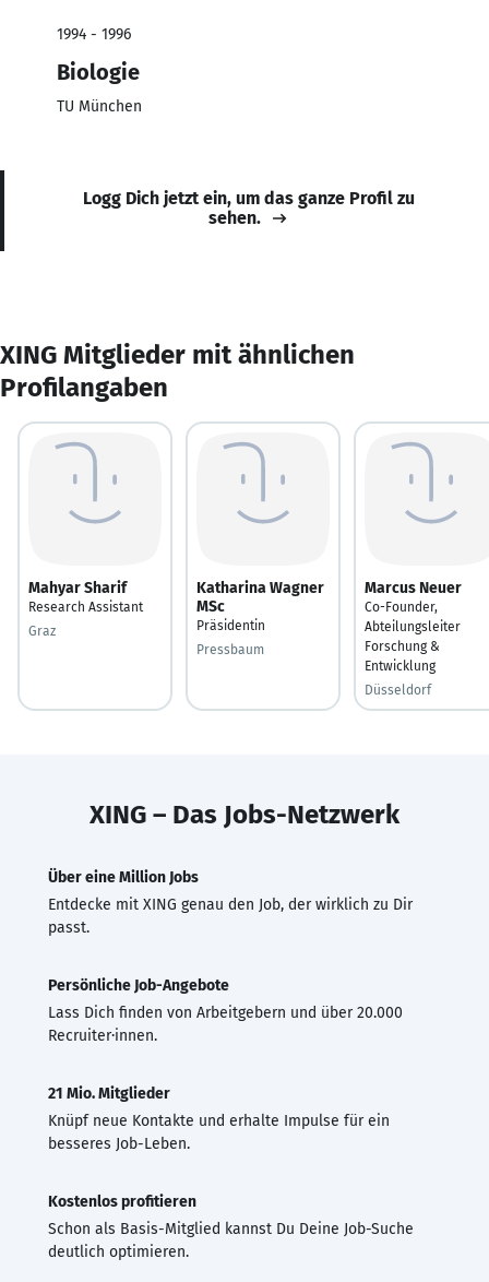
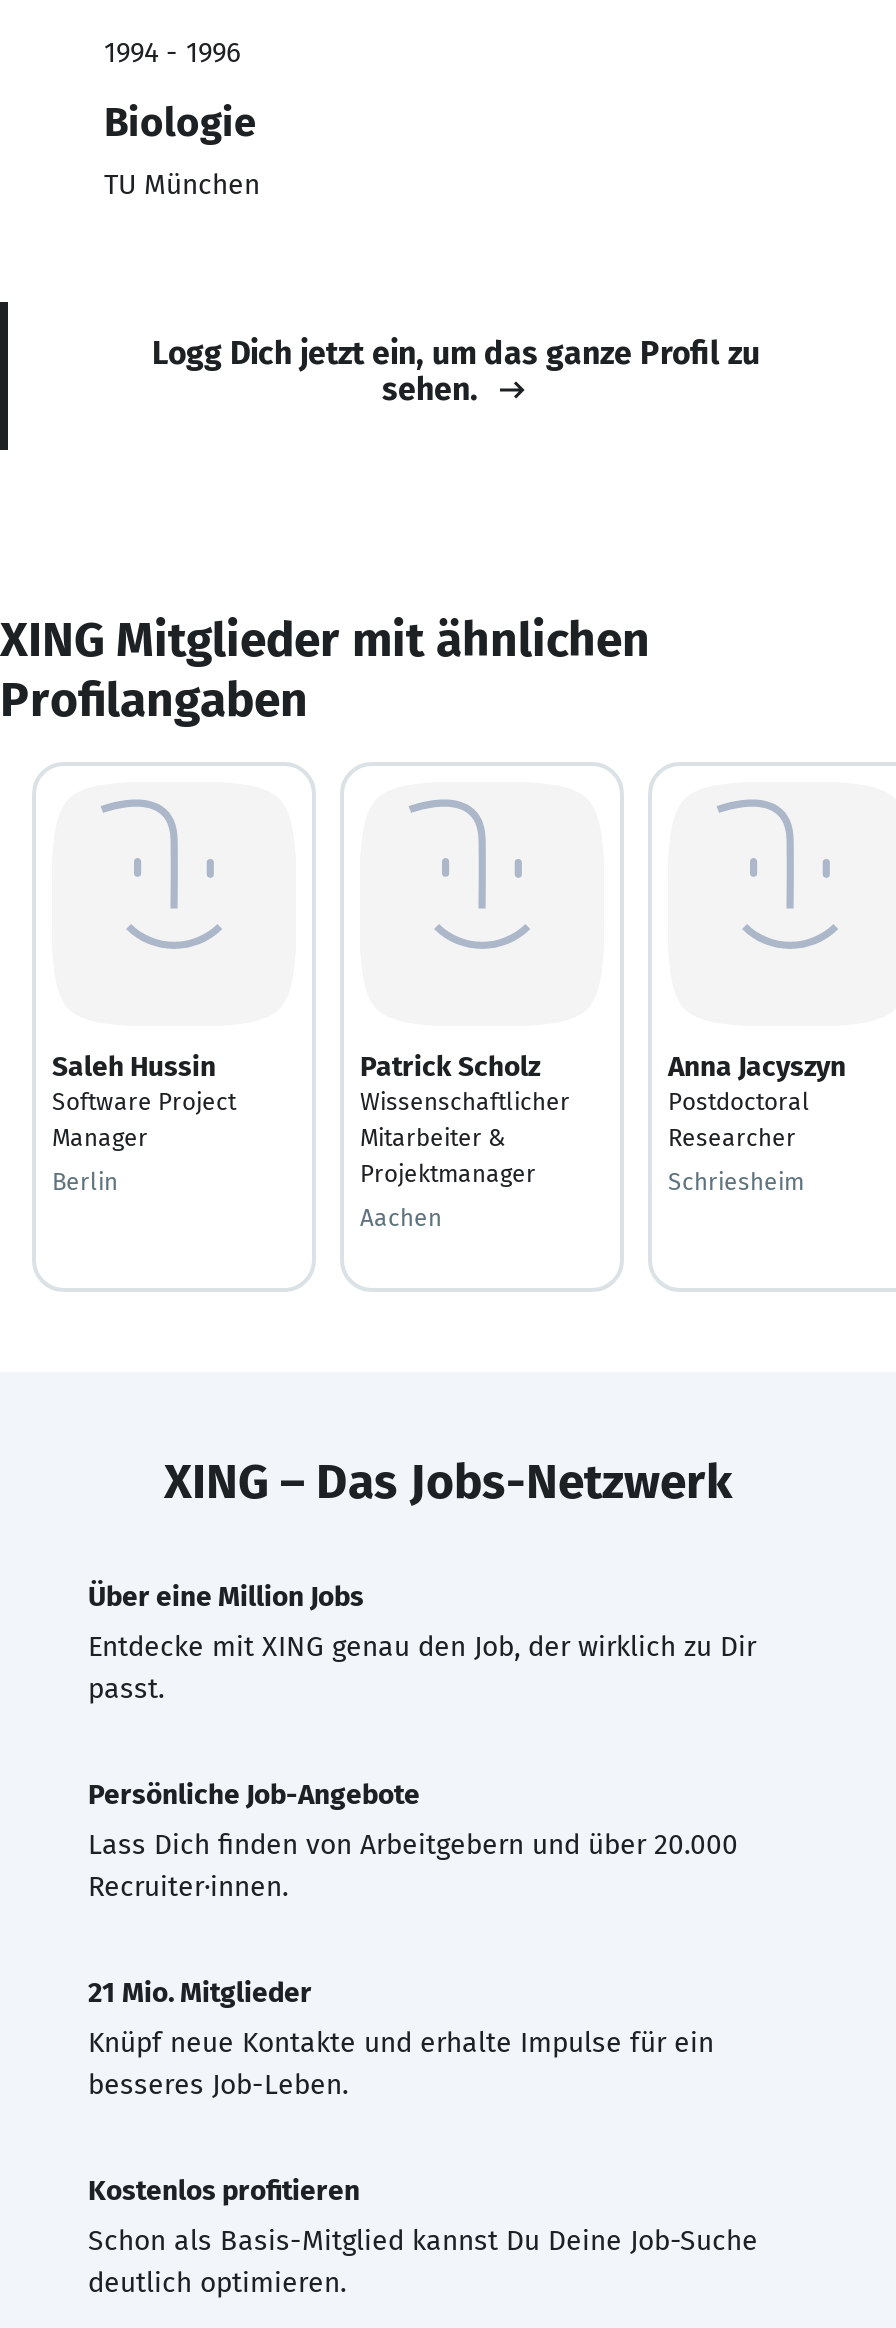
[28,578,143,614] Mahyar Sharif | Research Assistant -> [52,1049,236,1151] Saleh Hussin | Software Project | Manager
[196,578,324,633] Katharina Wagner | MSc | Präsidentin -> [360,1049,570,1187] Patrick Scholz | Wissenschaftlicher | Mitarbeiter & | Projektmanager
[365,578,462,673] Marcus Neuer | Co-Founder, | Abteilungsleiter | Forschung & | Entwicklung -> [668,1049,846,1151] Anna Jacyszyn | Postdoctoral | Researcher
[28,623,56,638] Graz -> [52,1167,118,1195] Berlin
[196,642,264,657] Pressbaum -> [360,1203,442,1231] Aachen
[365,682,431,697] Düsseldorf -> [668,1167,804,1195] Schriesheim

